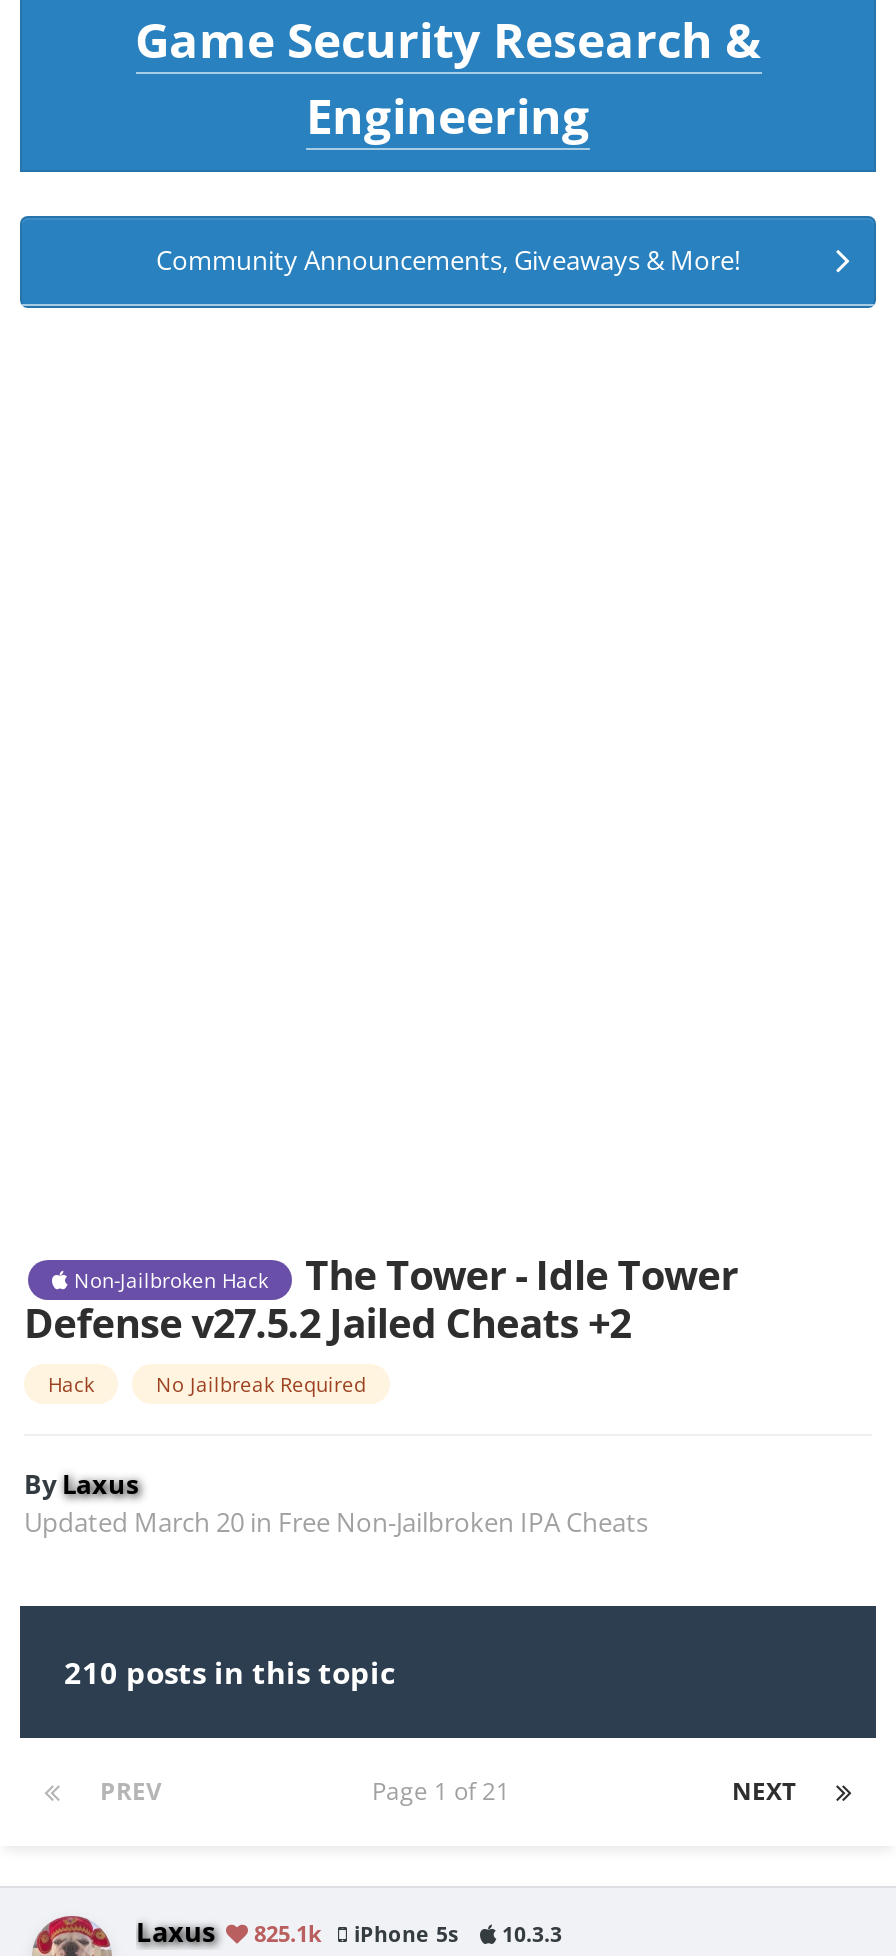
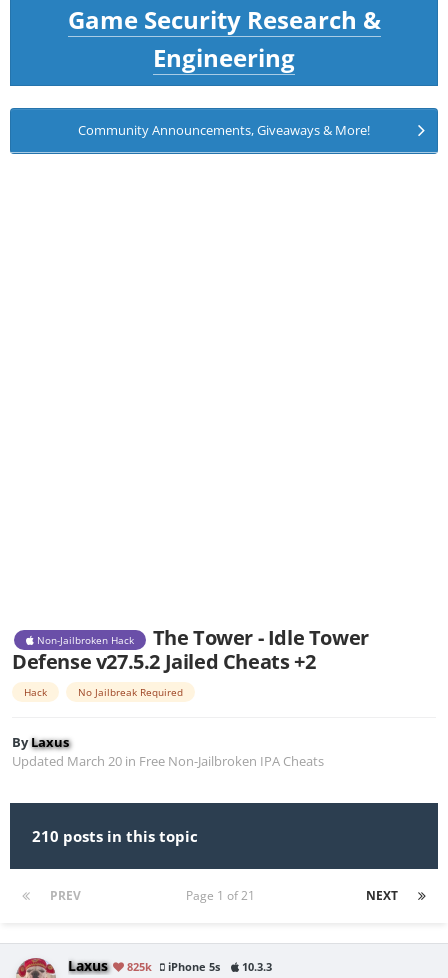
[136,1915,562,1951] Laxus 825.1k iPhone 5s 10.3.3 -> [68,957,272,975] Laxus 825k iPhone 5s 10.3.3

